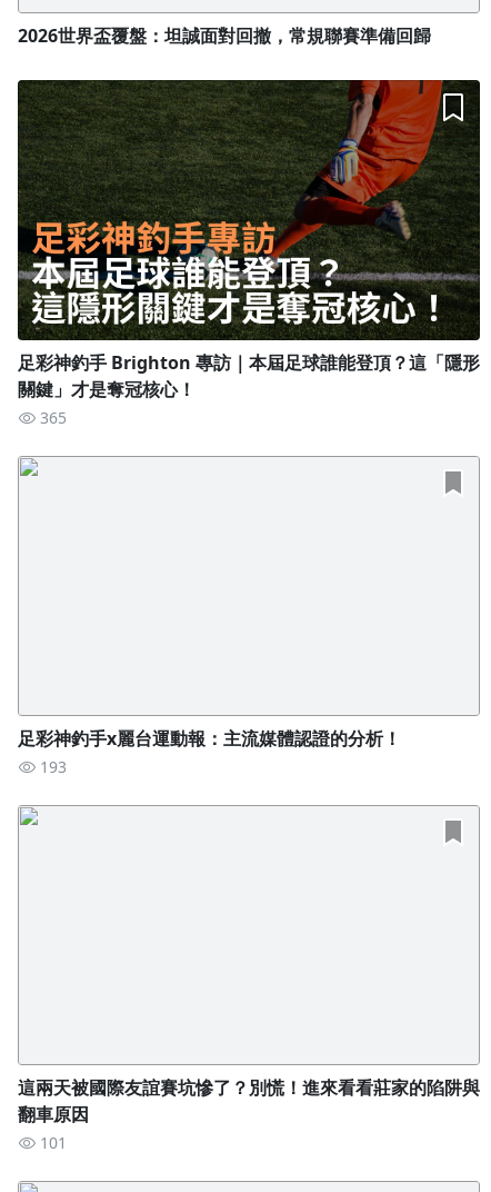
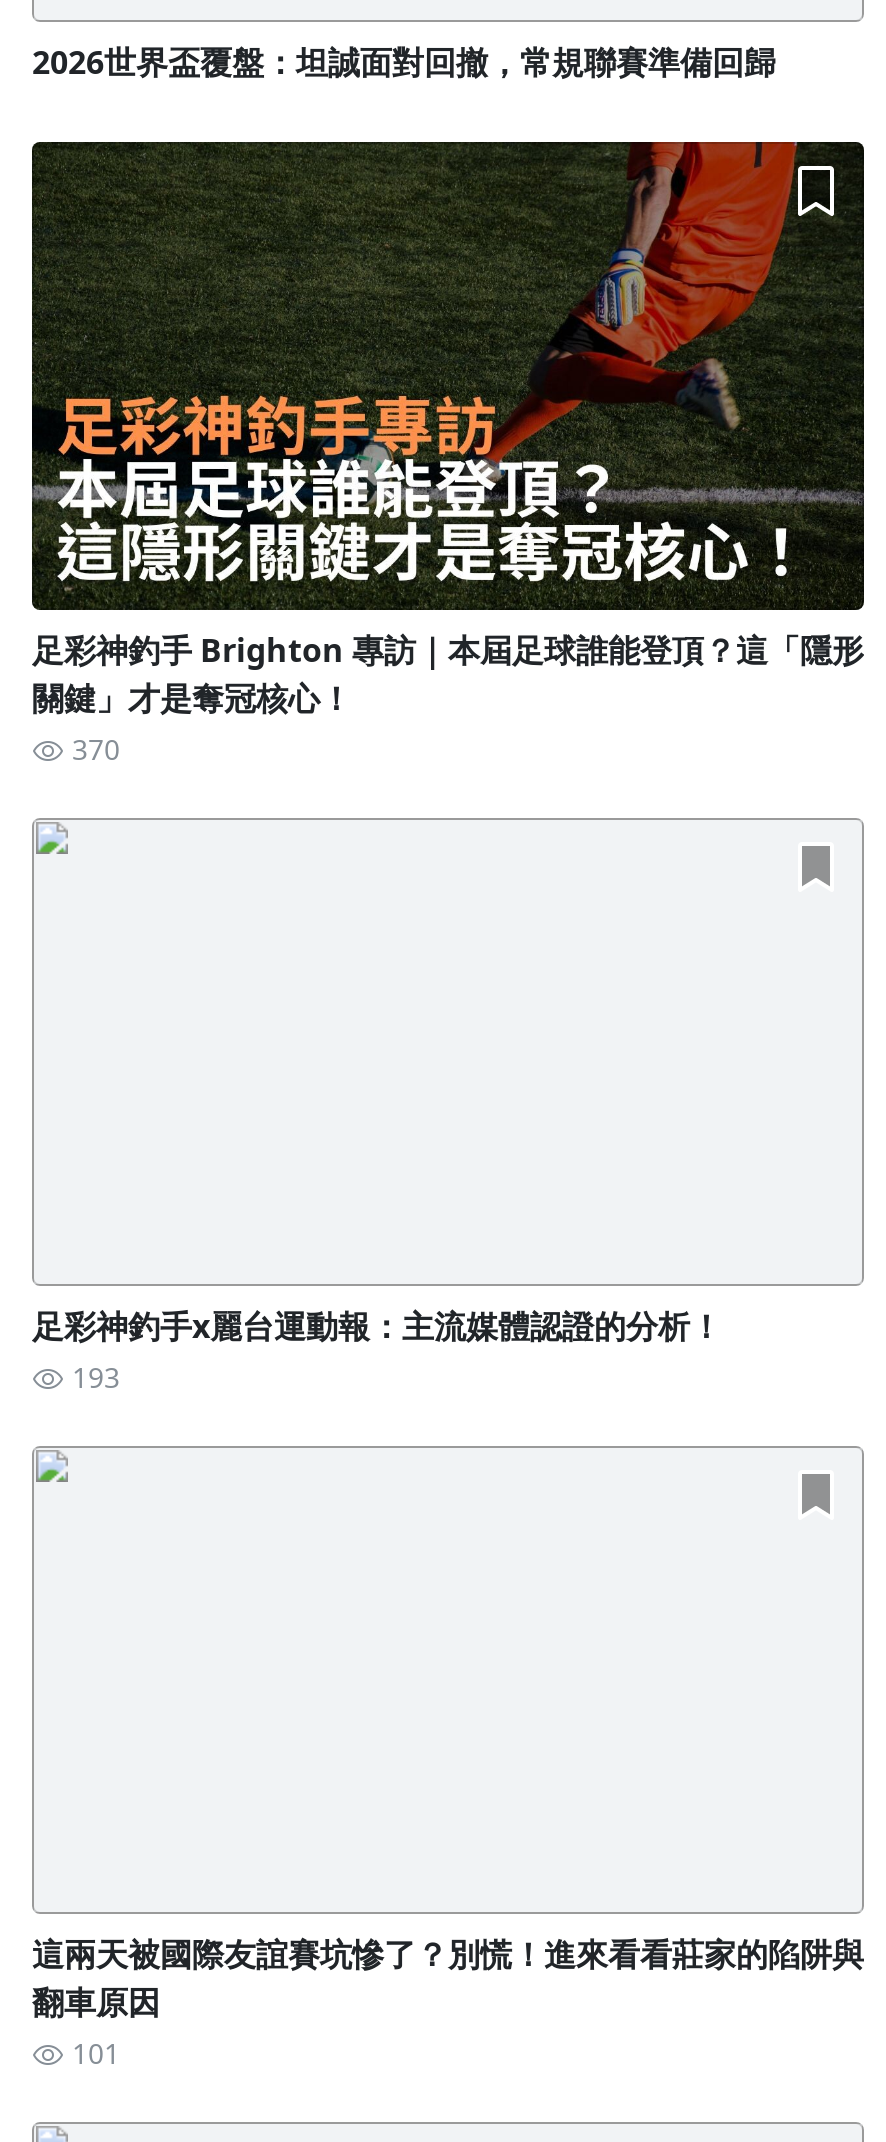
[40,407,67,428] 365 -> [72,730,120,768] 370

